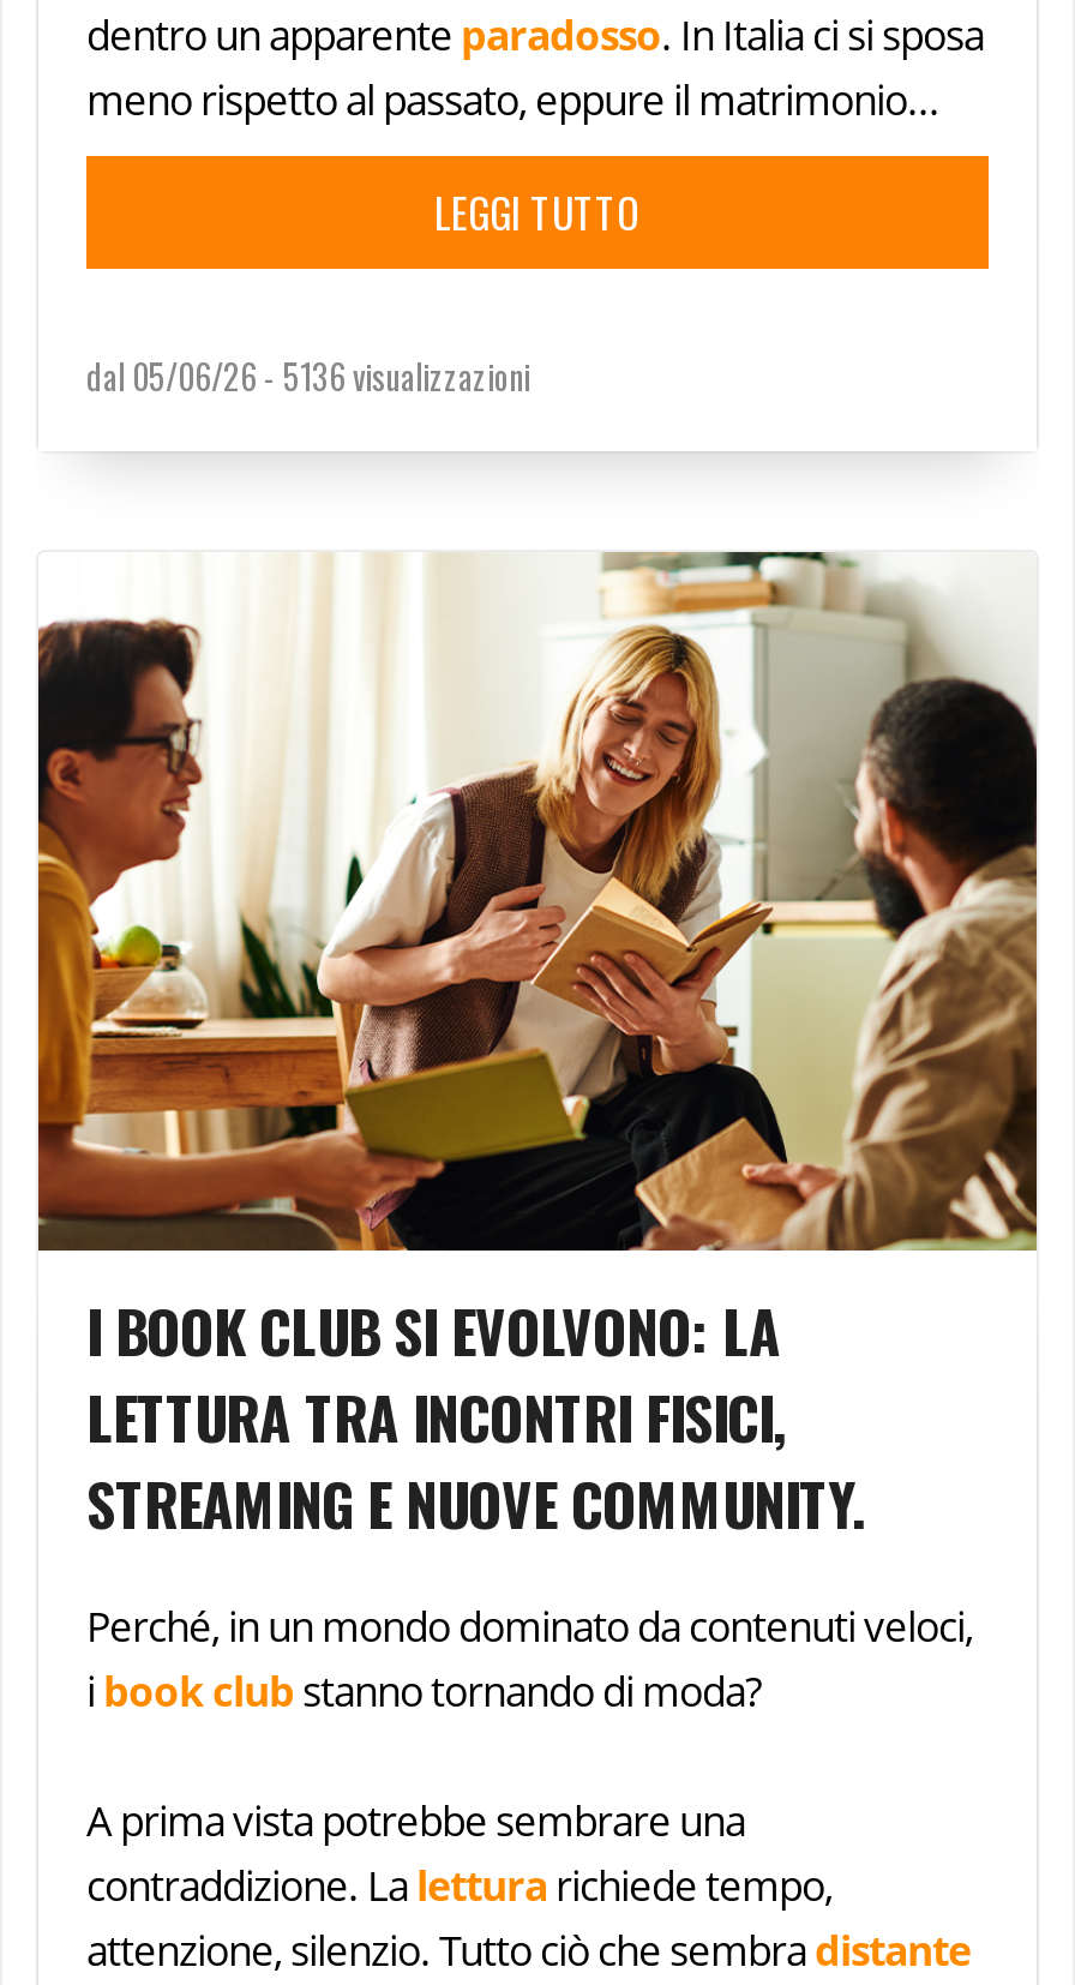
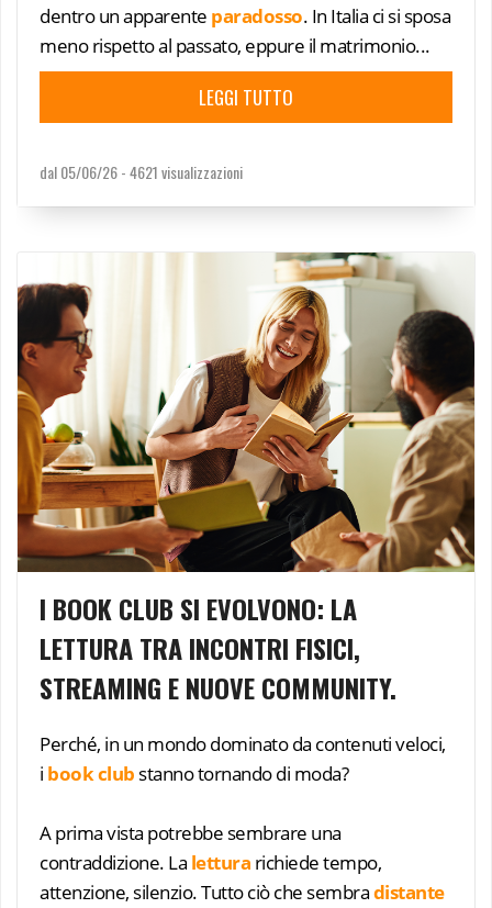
[86,350,530,401] dal 05/06/26 - 5136 visualizzazioni -> [40,160,243,183] dal 05/06/26 - 4621 visualizzazioni

